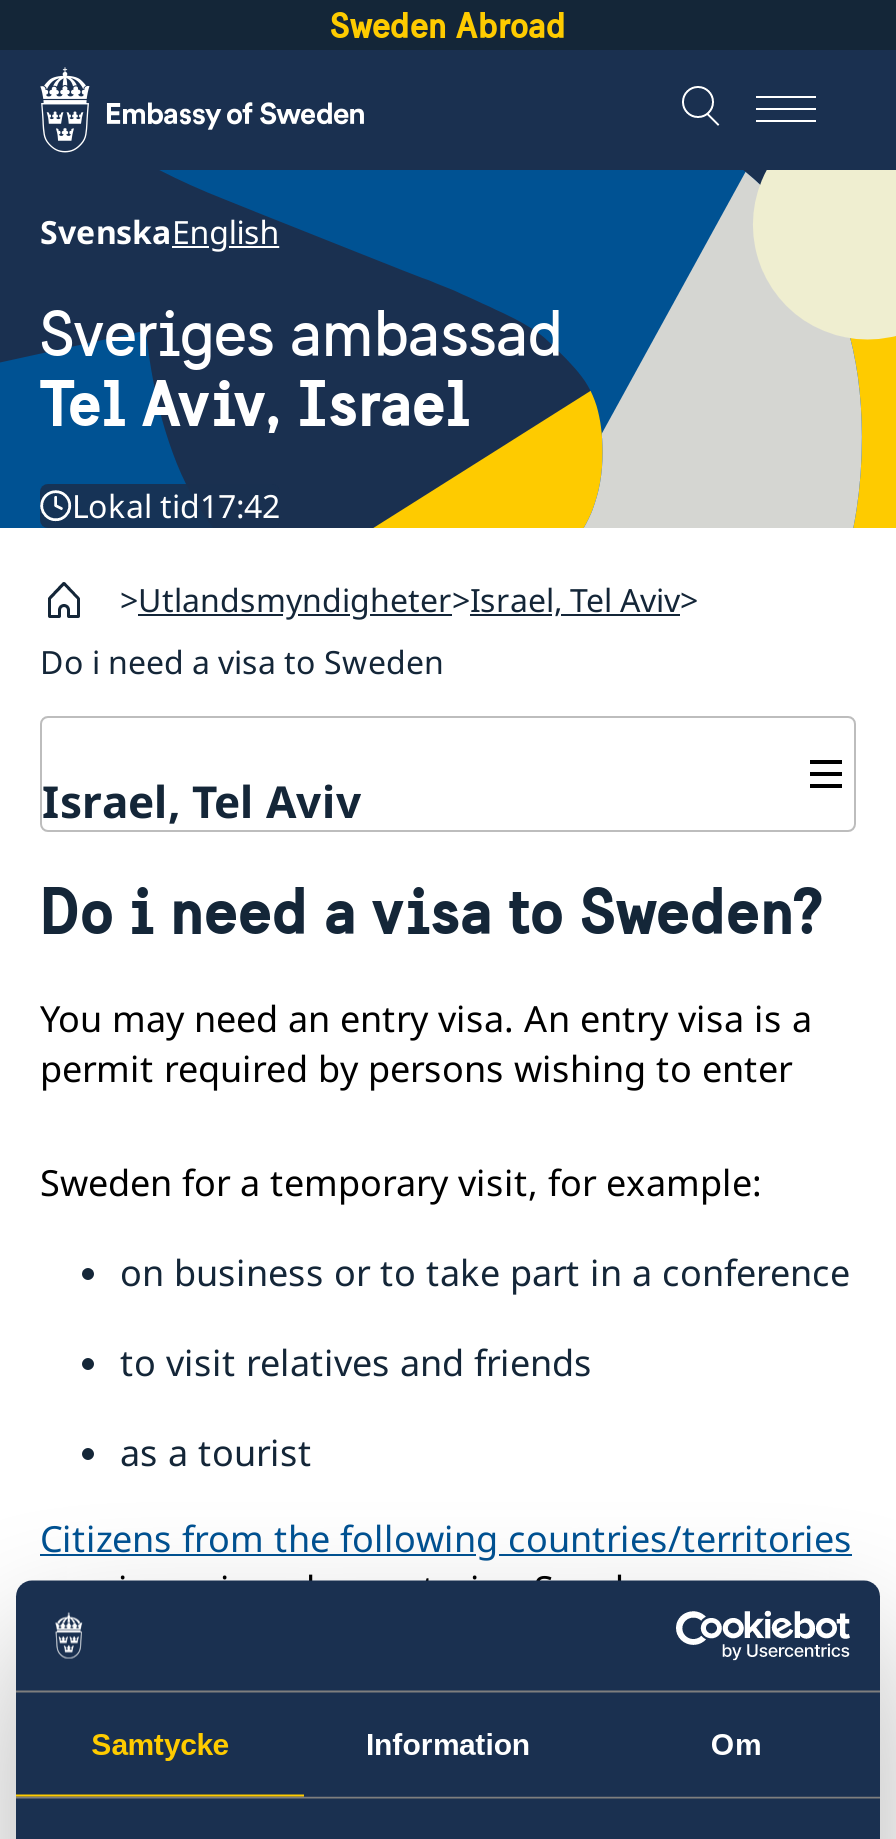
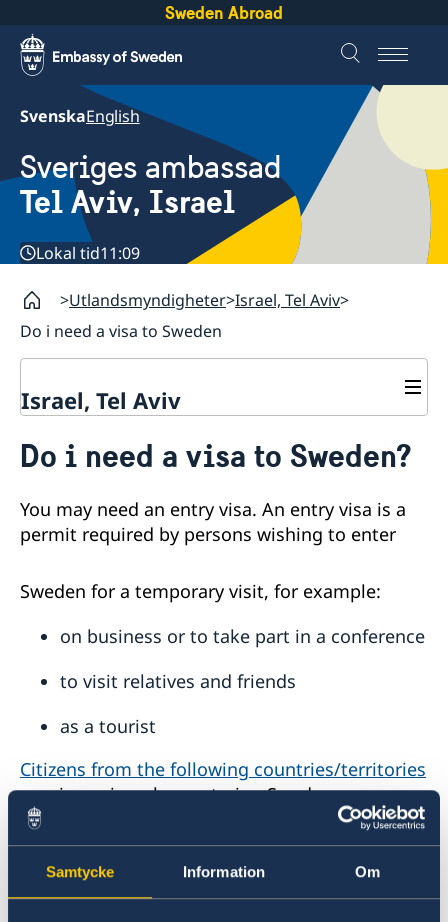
[72,485,280,529] Lokal tid17:42 -> [36,242,140,264] Lokal tid11:09

